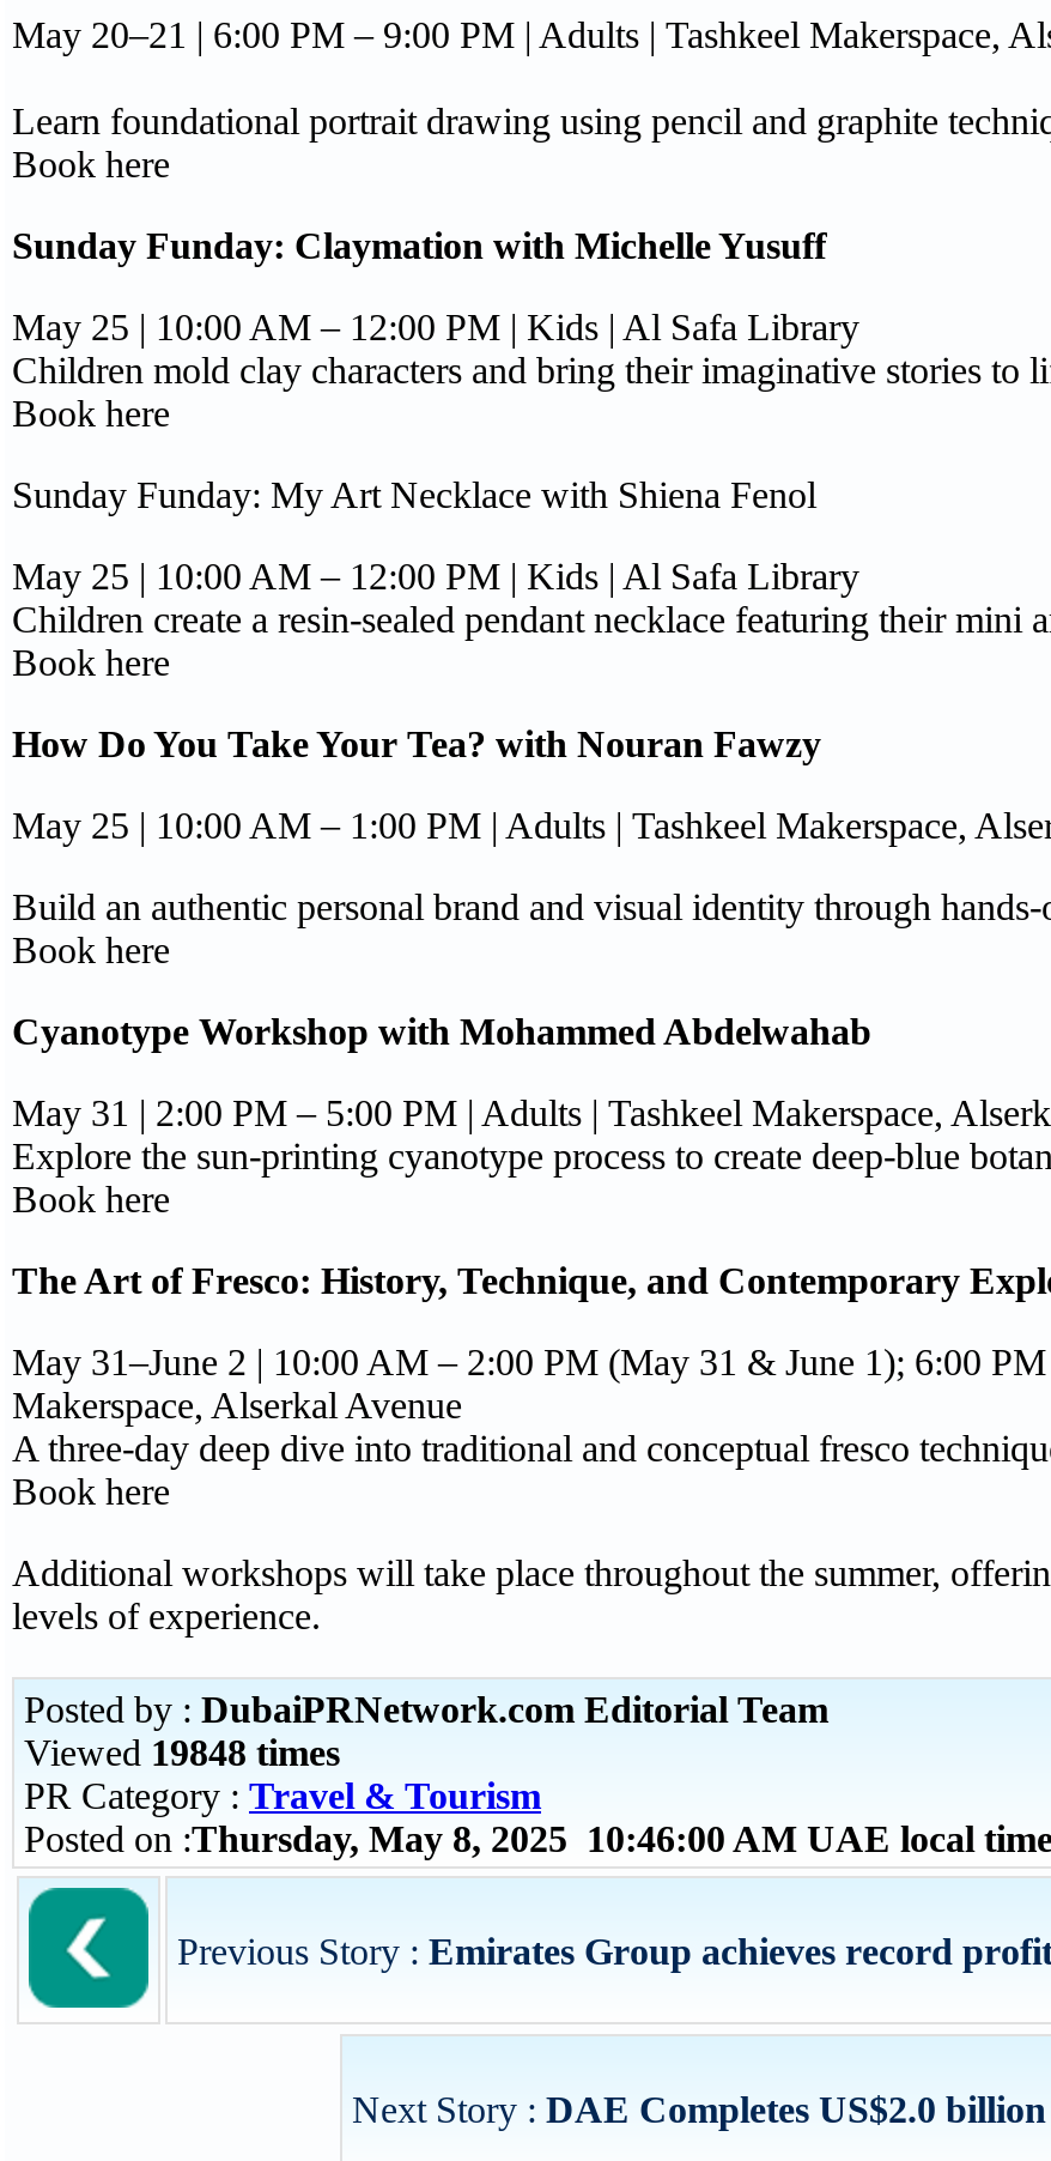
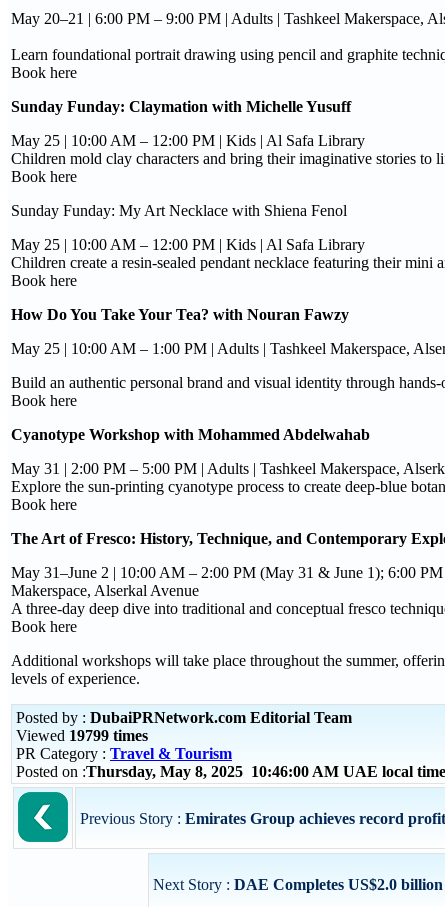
[24,1732,340,1773] Viewed 19848 times -> [16,727,148,744] Viewed 19799 times

